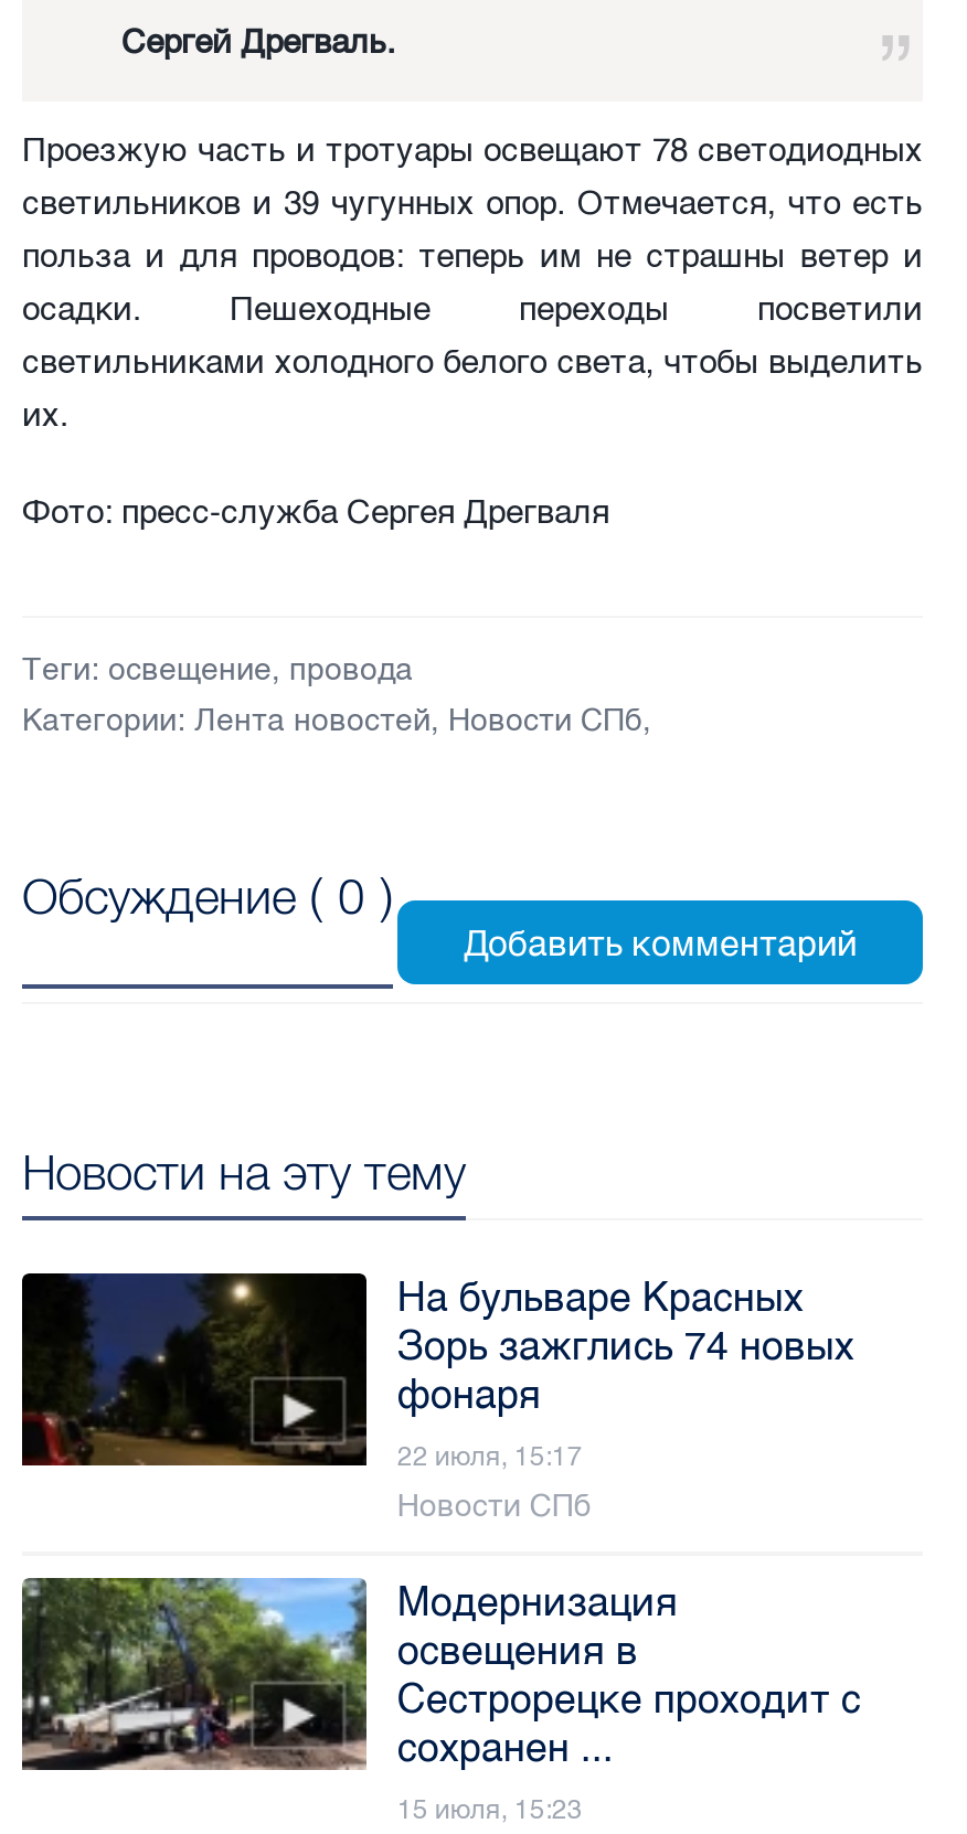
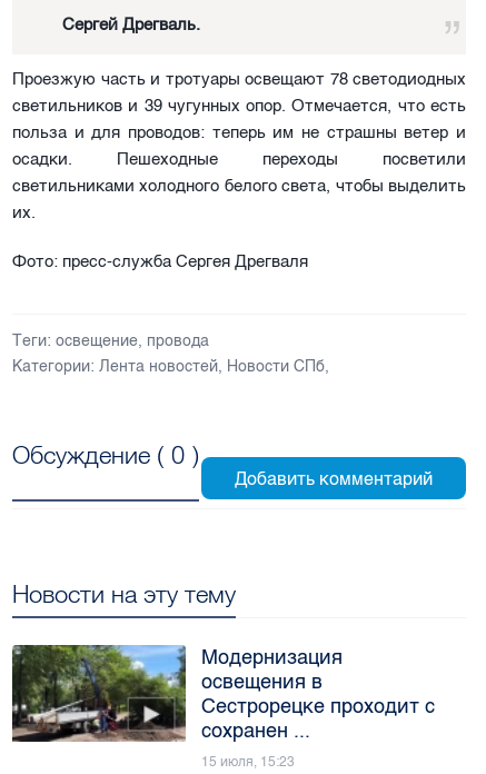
[22,1271,854,1524] [image] | На бульваре Красных | Зорь зажглись 74 новых | фонаря | 22 июля, 15:17 | Новости СПб -> none

